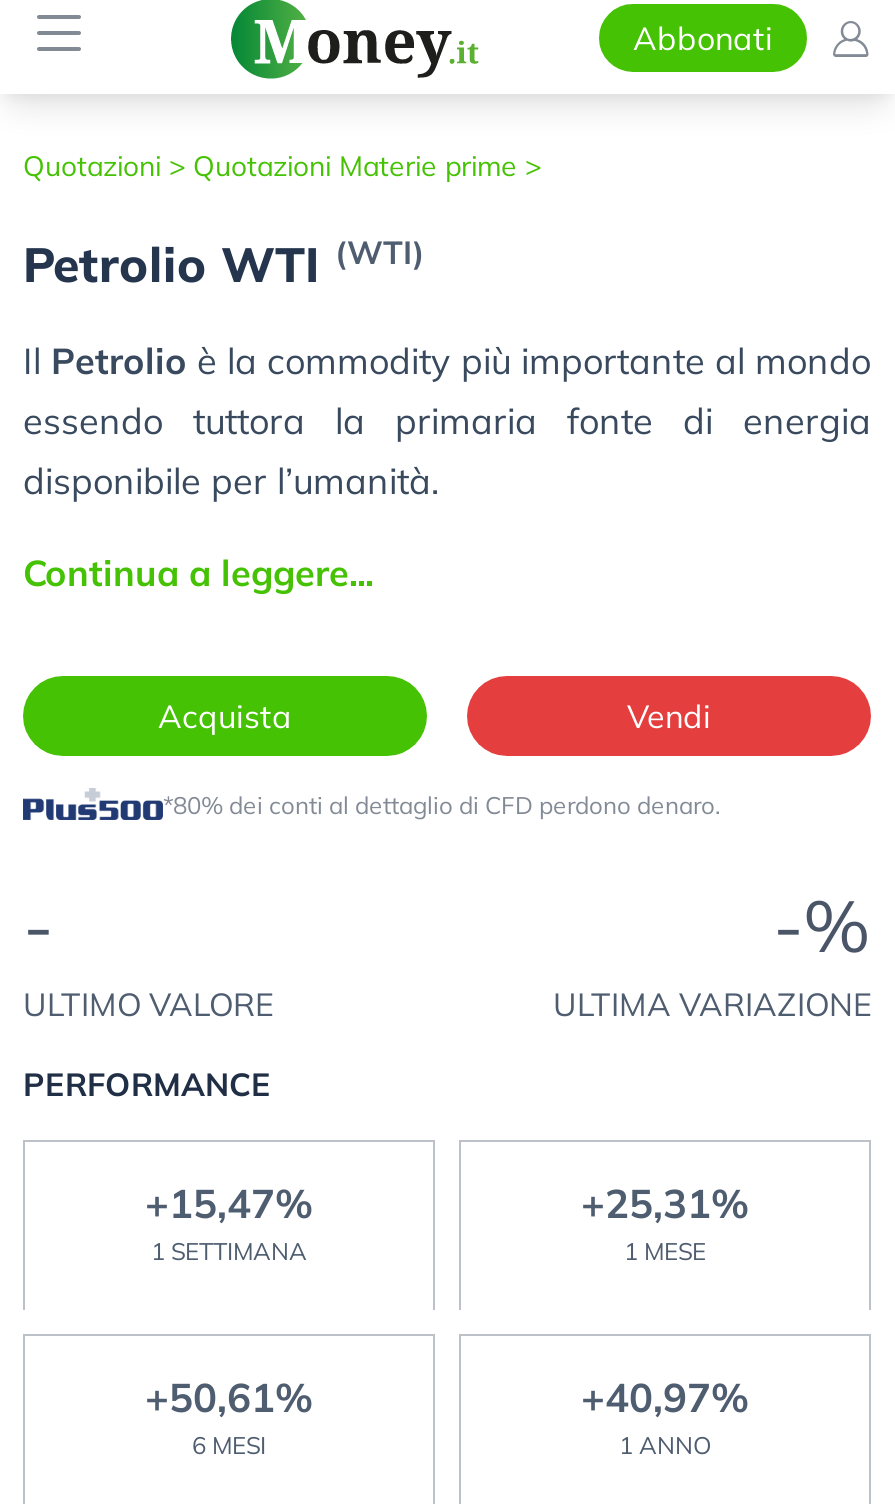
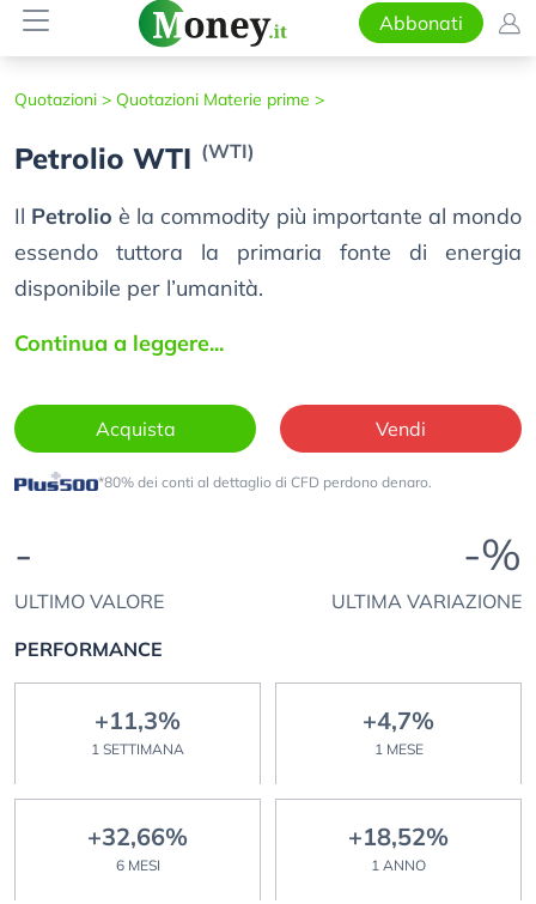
[145,1178,313,1228] +15,47% -> [95,705,181,735] +11,3%
[581,1178,749,1228] +25,31% -> [363,705,434,735] +4,7%
[145,1372,313,1422] +50,61% -> [87,821,188,851] +32,66%
[581,1372,749,1422] +40,97% -> [348,821,449,851] +18,52%

